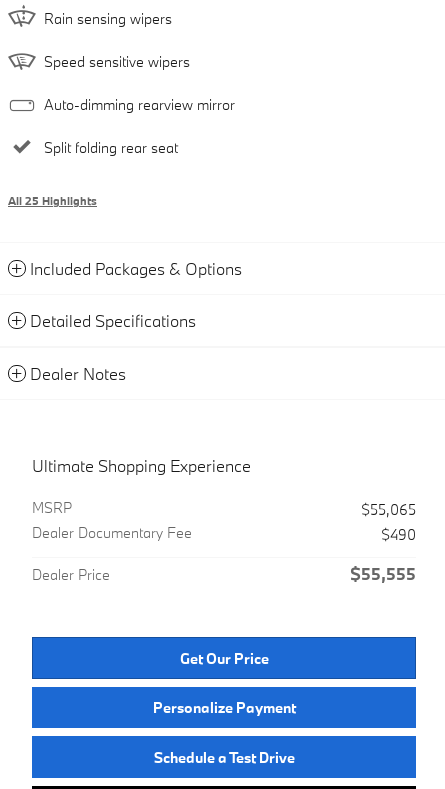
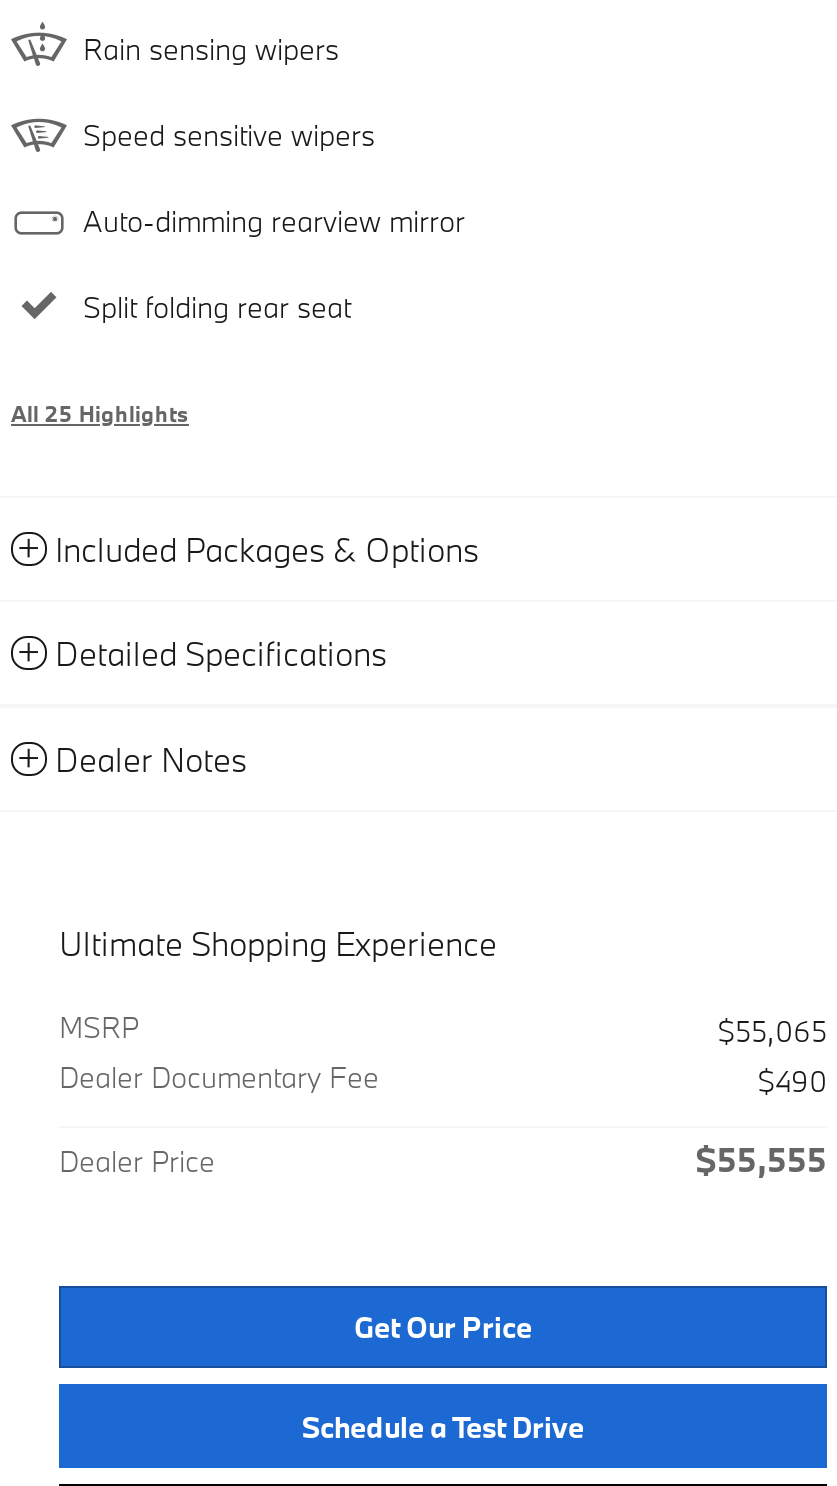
[152,698,295,717] Personalize Payment -> none

